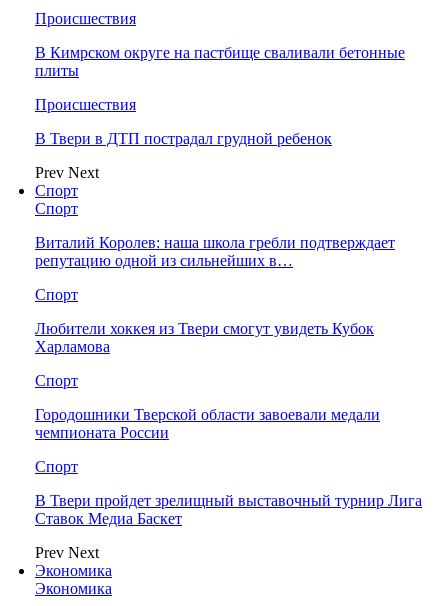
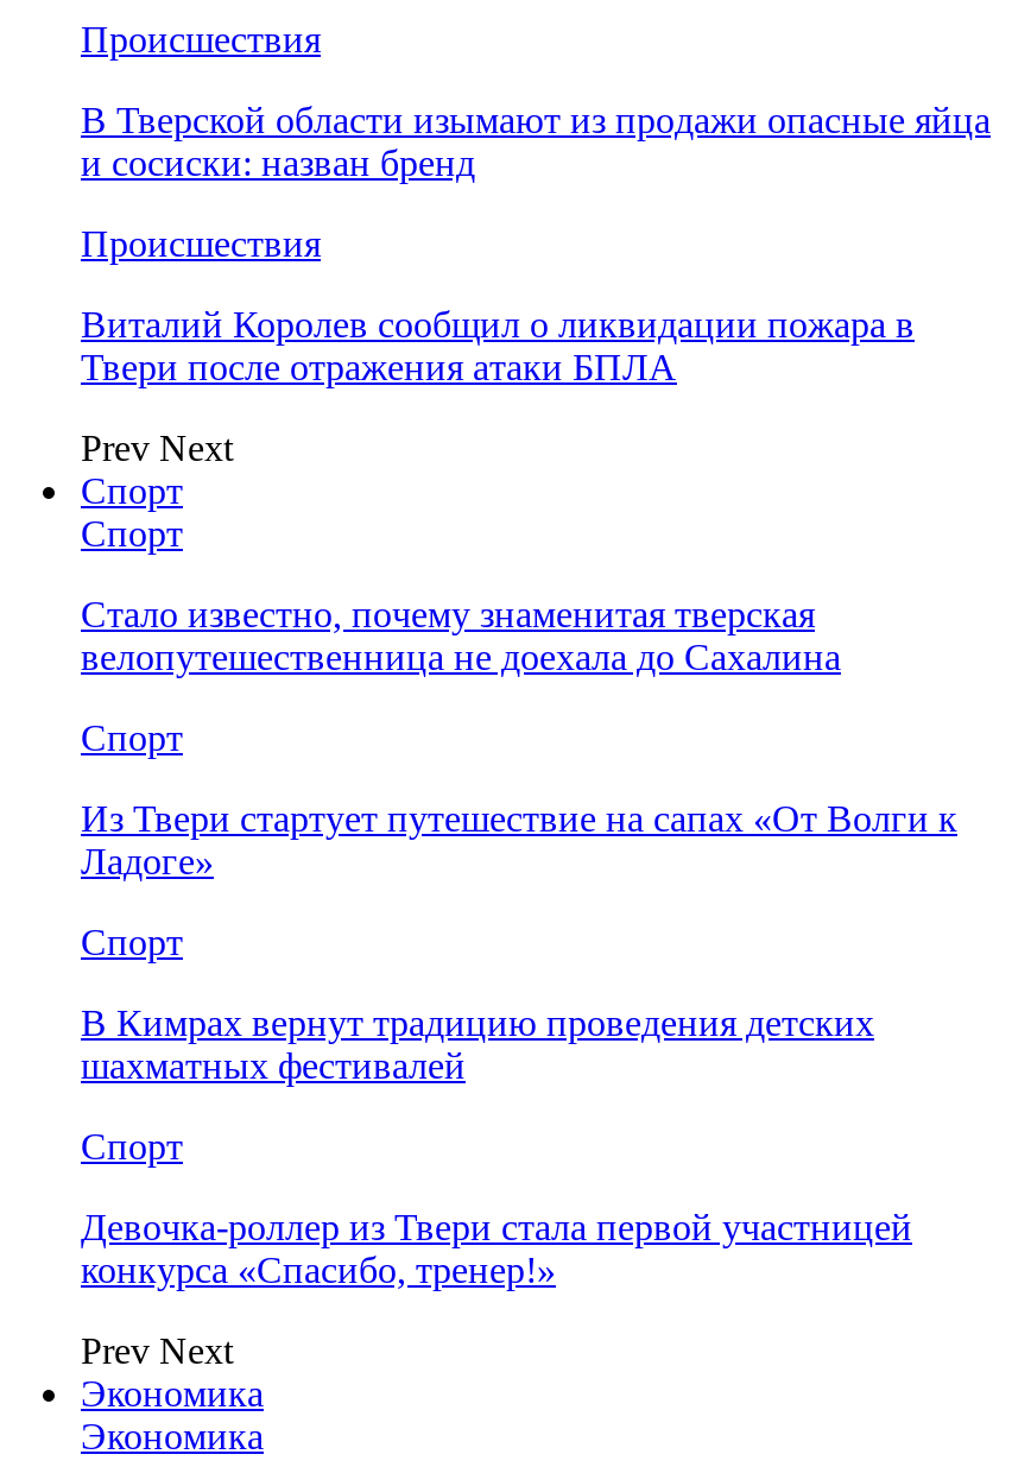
[35,44,405,79] В Кимрском округе на пастбище сваливали бетонные | плиты -> [81,100,991,183] В Тверской области изымают из продажи опасные яйца | и сосиски: назван бренд
[35,130,332,147] В Твери в ДТП пострадал грудной ребенок -> [81,304,915,387] Виталий Королев сообщил о ликвидации пожара в | Твери после отражения атаки БПЛА
[35,234,395,269] Виталий Королев: наша школа гребли подтверждает | репутацию одной из сильнейших в… -> [81,594,841,677] Стало известно, почему знаменитая тверская | велопутешественница не доехала до Сахалина
[35,320,374,355] Любители хоккея из Твери смогут увидеть Кубок | Харламова -> [81,798,957,881] Из Твери стартует путешествие на сапах «От Волги к | Ладоге»
[35,406,380,441] Городошники Тверской области завоевали медали | чемпионата России -> [81,1003,874,1086] В Кимрах вернут традицию проведения детских | шахматных фестивалей
[35,492,422,527] В Твери пройдет зрелищный выставочный турнир Лига | Ставок Медиа Баскет -> [81,1207,912,1290] Девочка-роллер из Твери стала первой участницей | конкурса «Спасибо, тренер!»

